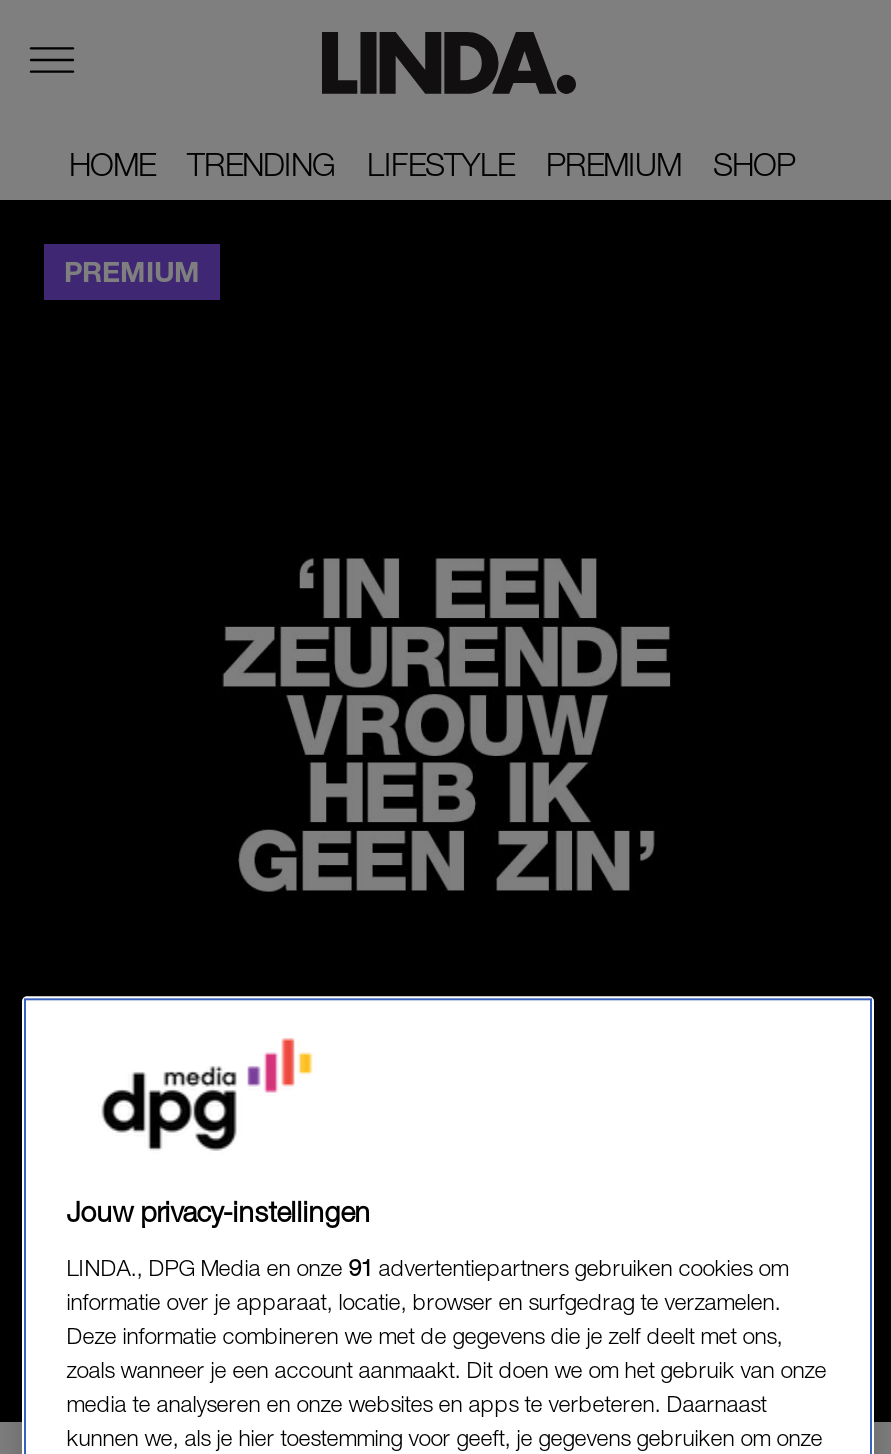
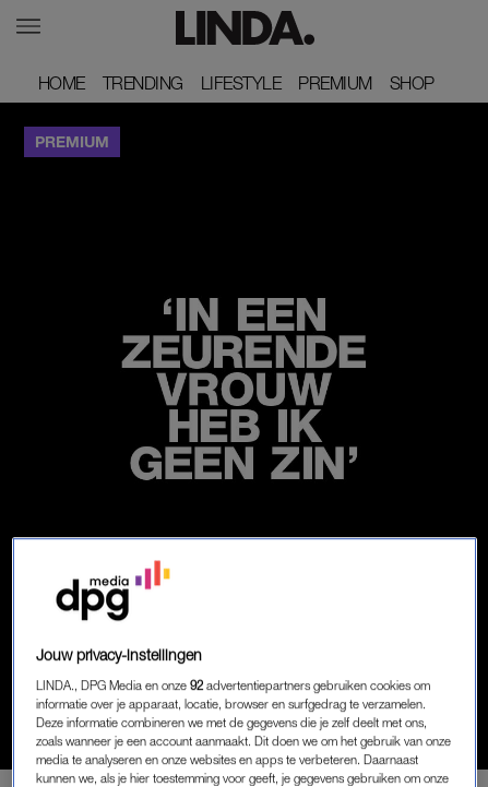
[66,1254,788,1280] LINDA., DPG Media en onze 91 advertentiepartners gebruiken cookies om -> [36,678,430,692] LINDA., DPG Media en onze 92 advertentiepartners gebruiken cookies om

